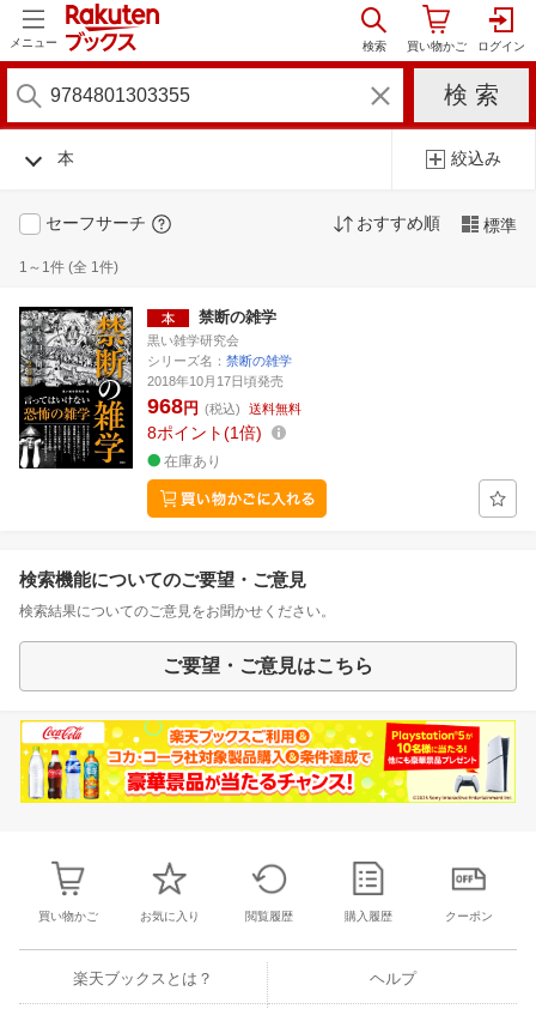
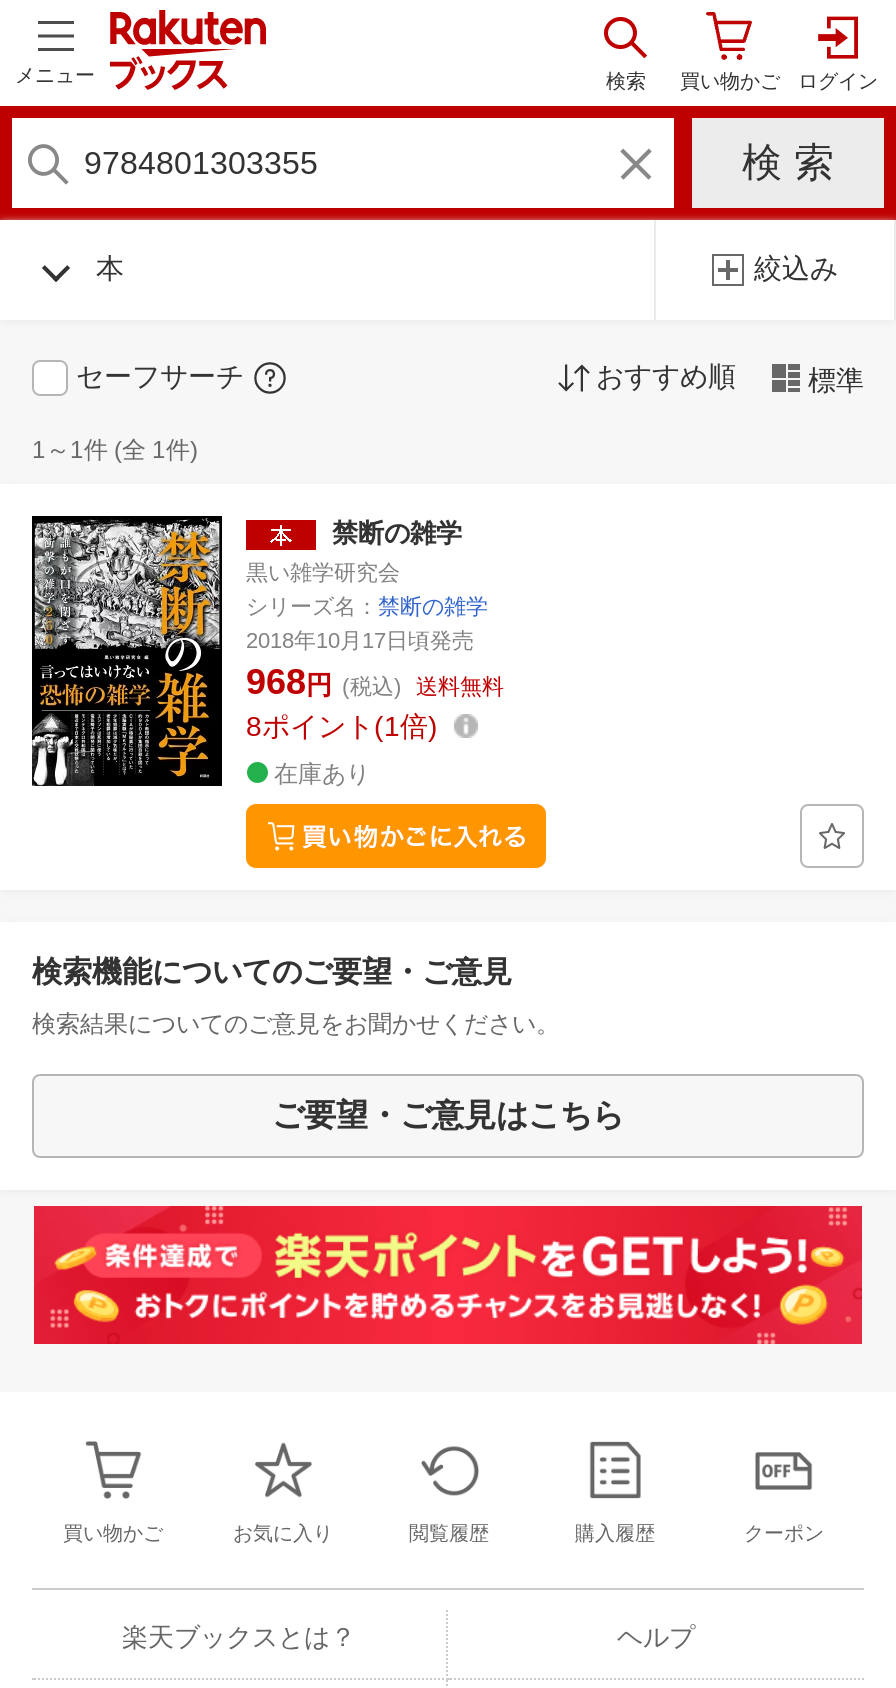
[19,719,517,804] [image] -> [32,1204,864,1346] [image]

